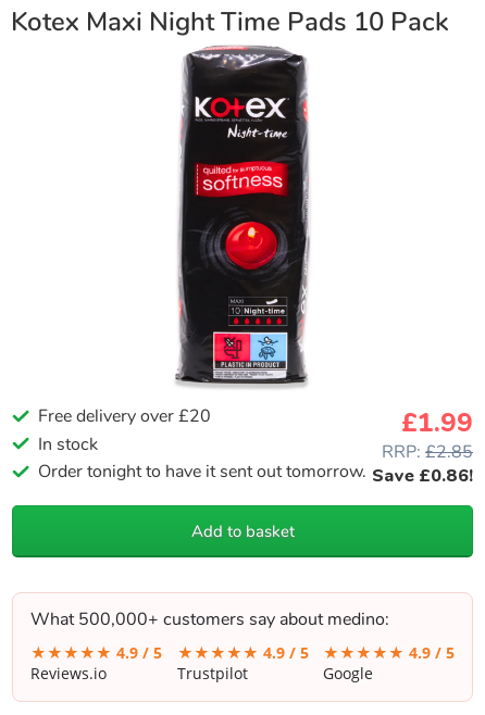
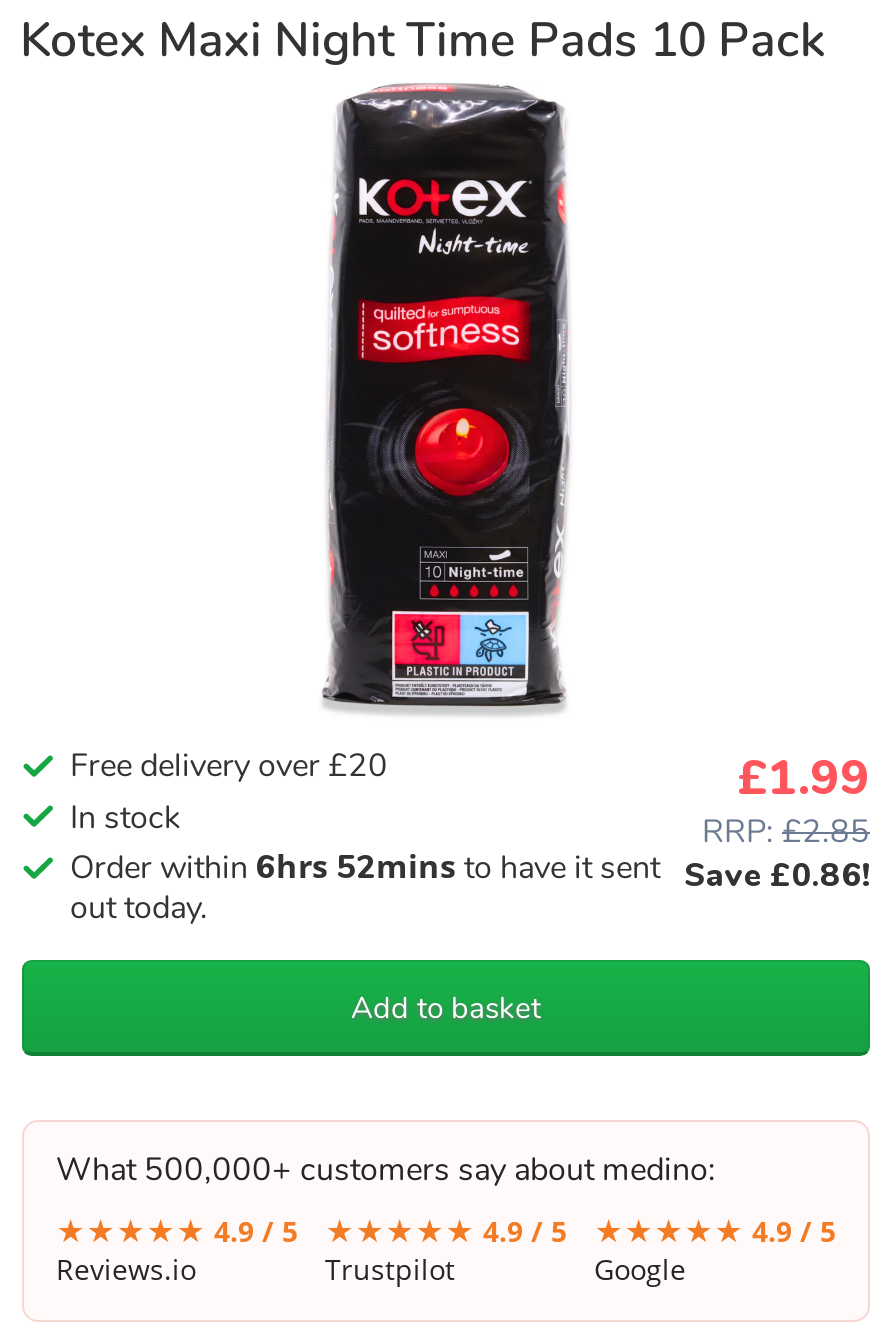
[38,460,366,484] Order tonight to have it sent out tomorrow. -> [70,846,660,930] Order within 6hrs 52mins to have it sent | out today.

